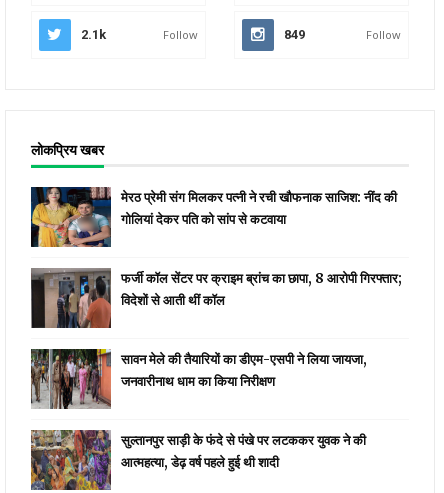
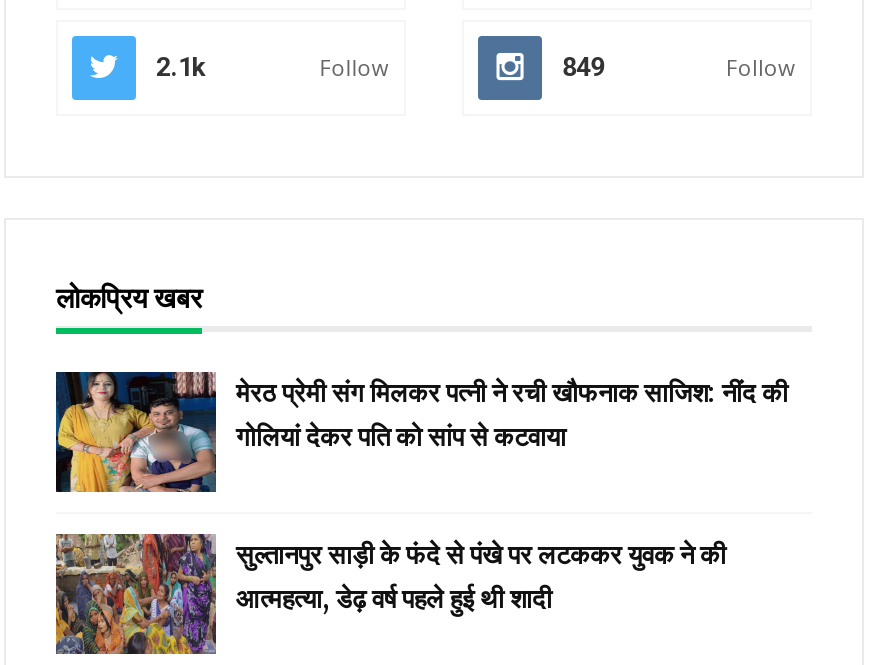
[31,268,402,390] [image] | फर्जी कॉल सेंटर पर क्राइम ब्रांच का छापा, 8 आरोपी गिरफ्तार; | विदेशों से आती थीं कॉल | सावन मेले की तैयारियों का डीएम-एसपी ने लिया जायजा, | जनवारीनाथ धाम का किया निरीक्षण -> none
[30,348,112,409] [image] -> none

